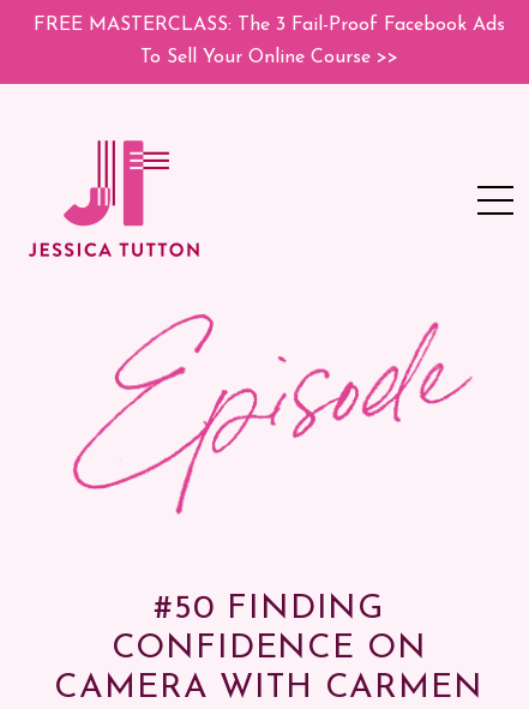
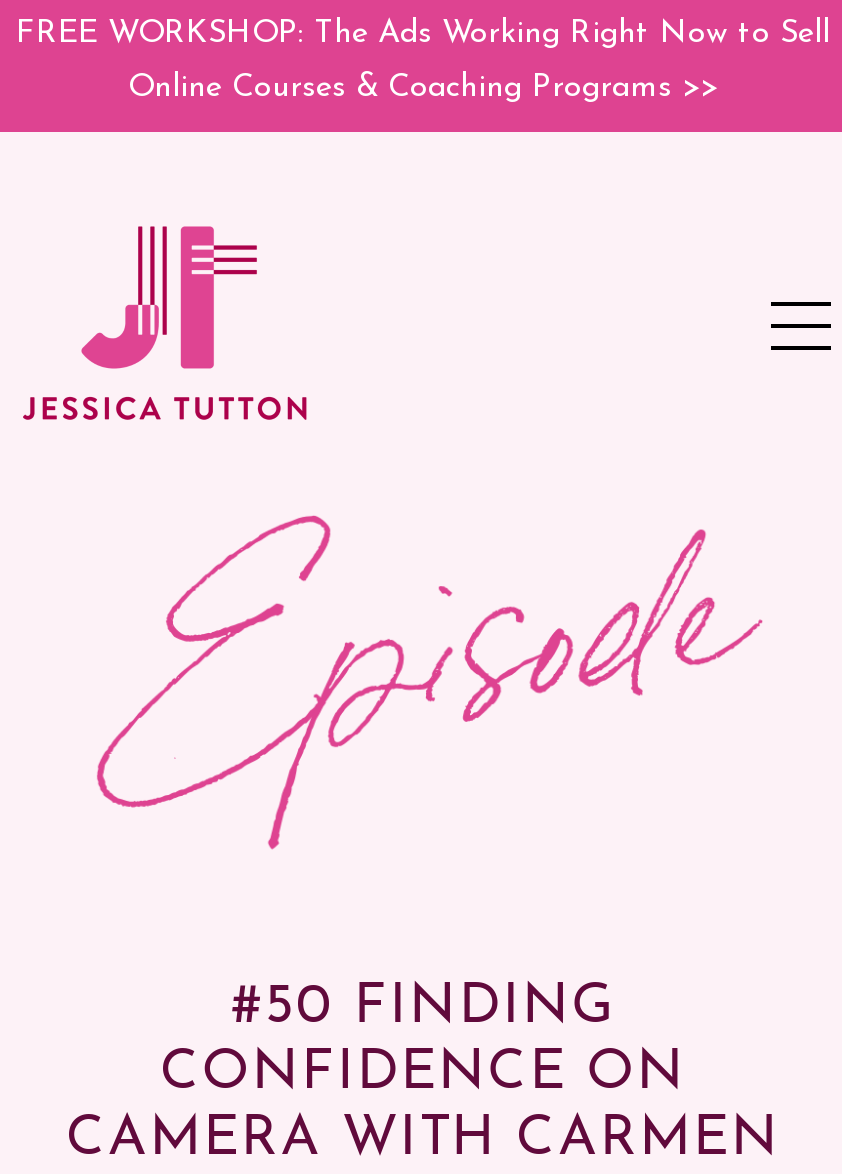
[33,16,504,35] FREE MASTERCLASS: The 3 Fail-Proof Facebook Ads -> [16,18,830,50] FREE WORKSHOP: The Ads Working Right Now to Sell
[140,48,398,67] To Sell Your Online Course >> -> [128,72,718,104] Online Courses & Coaching Programs >>

